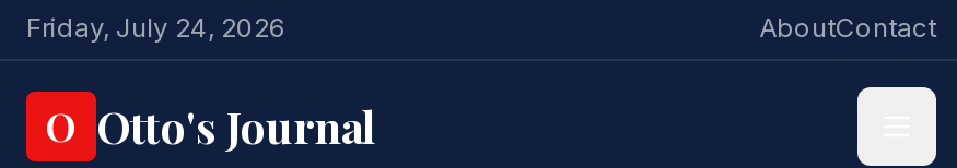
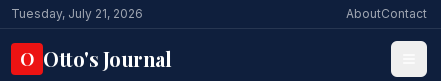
[26,11,287,44] Friday, July 24, 2026 -> [11,6,143,21] Tuesday, July 21, 2026

